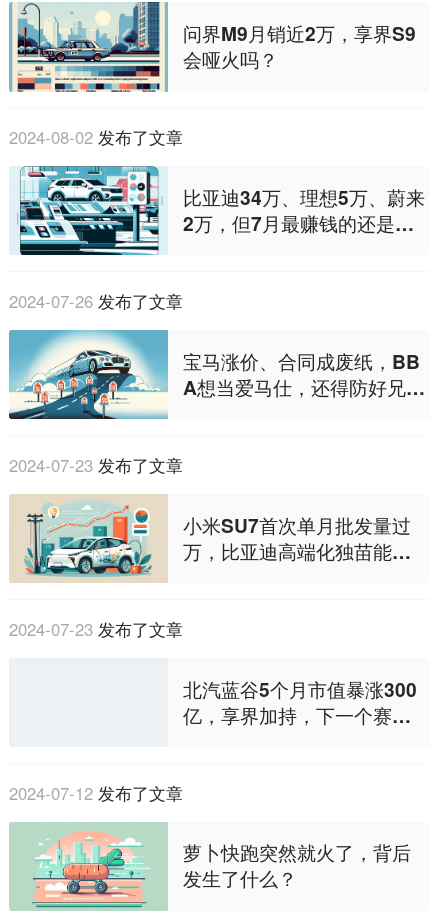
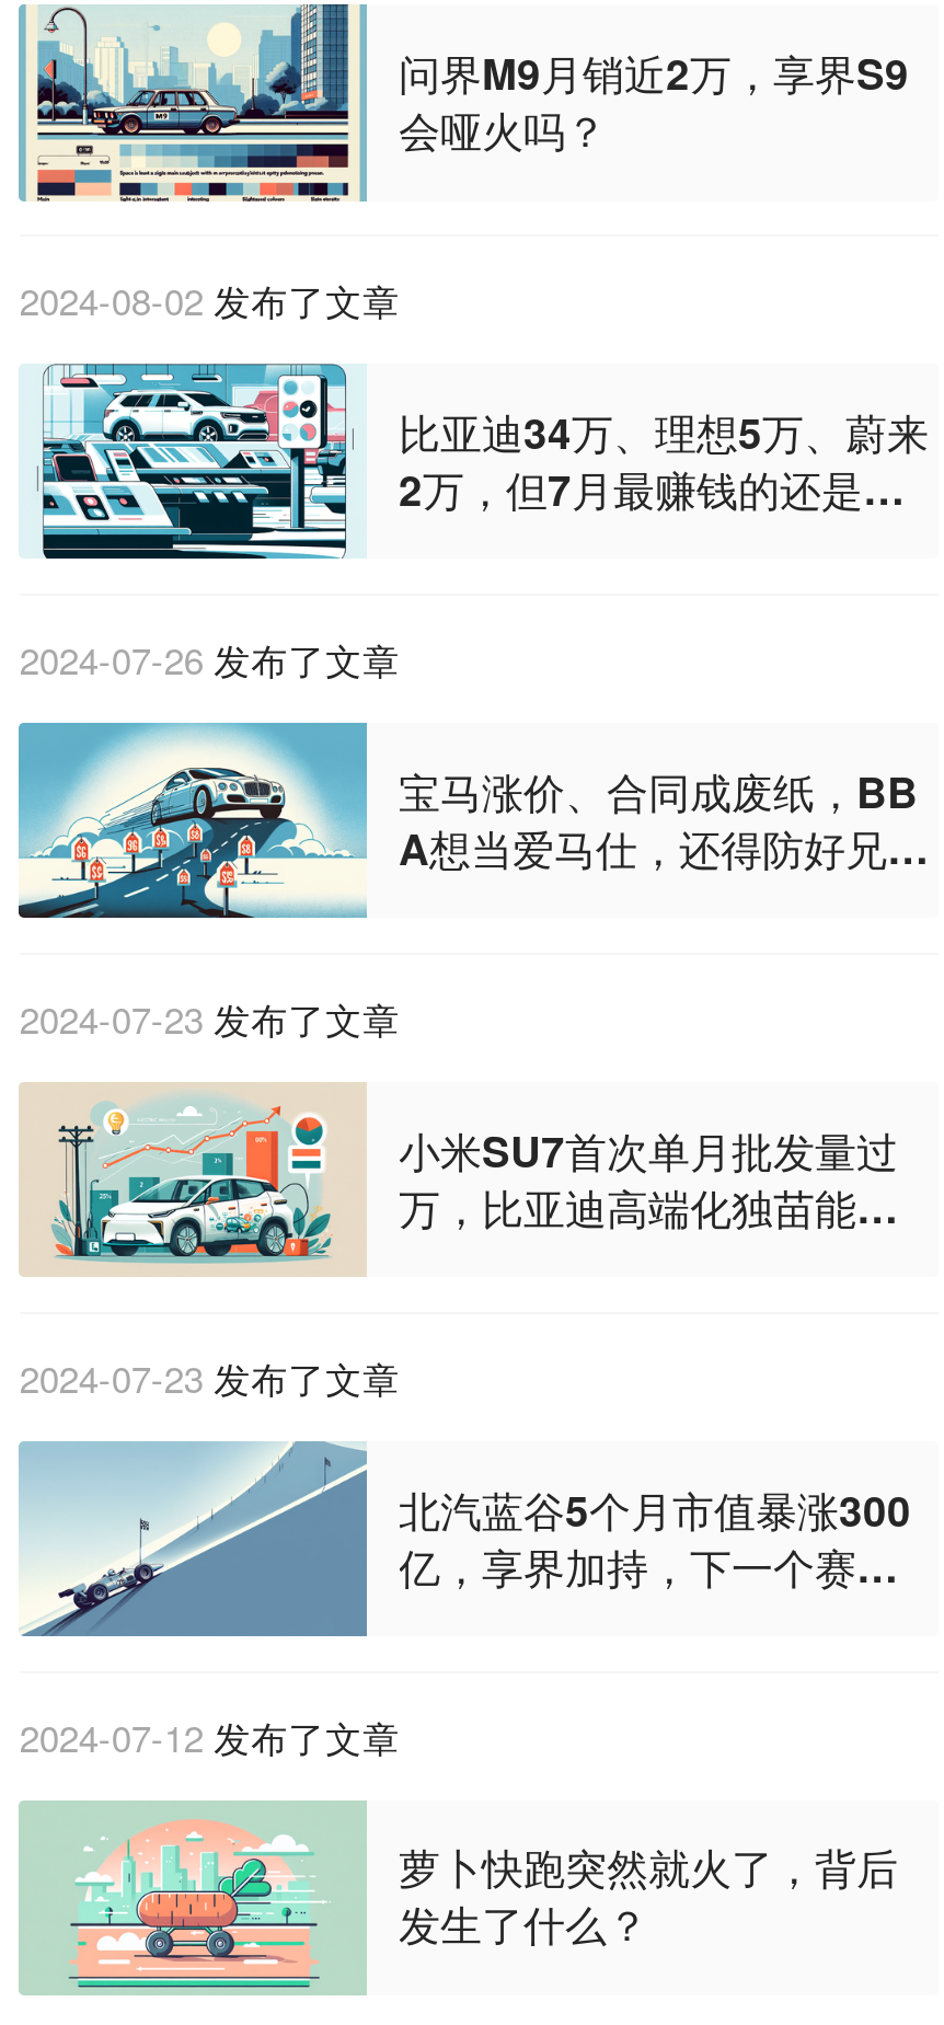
none -> [19,1441,369,1638] [image]

